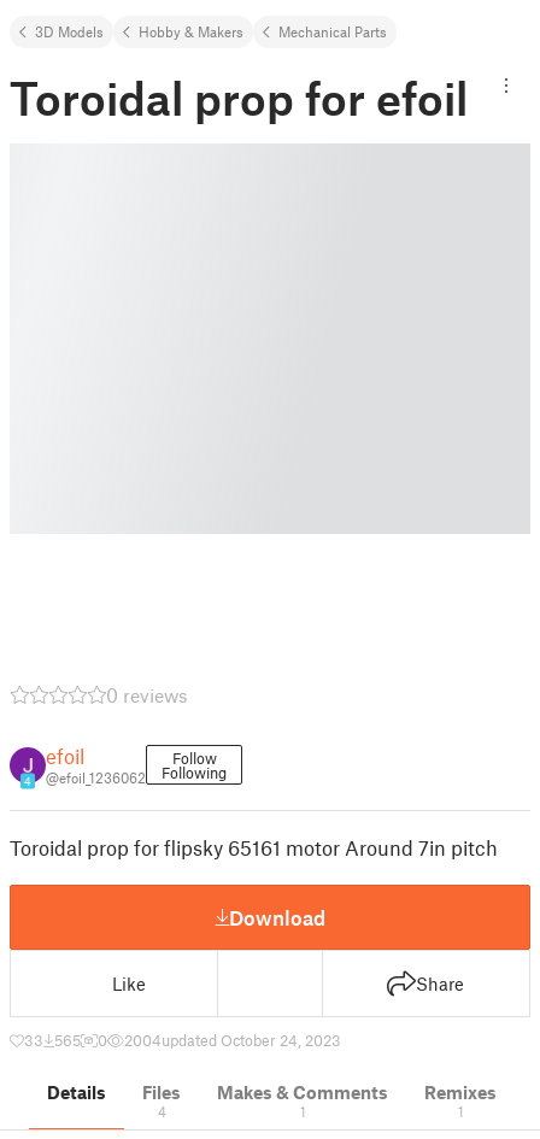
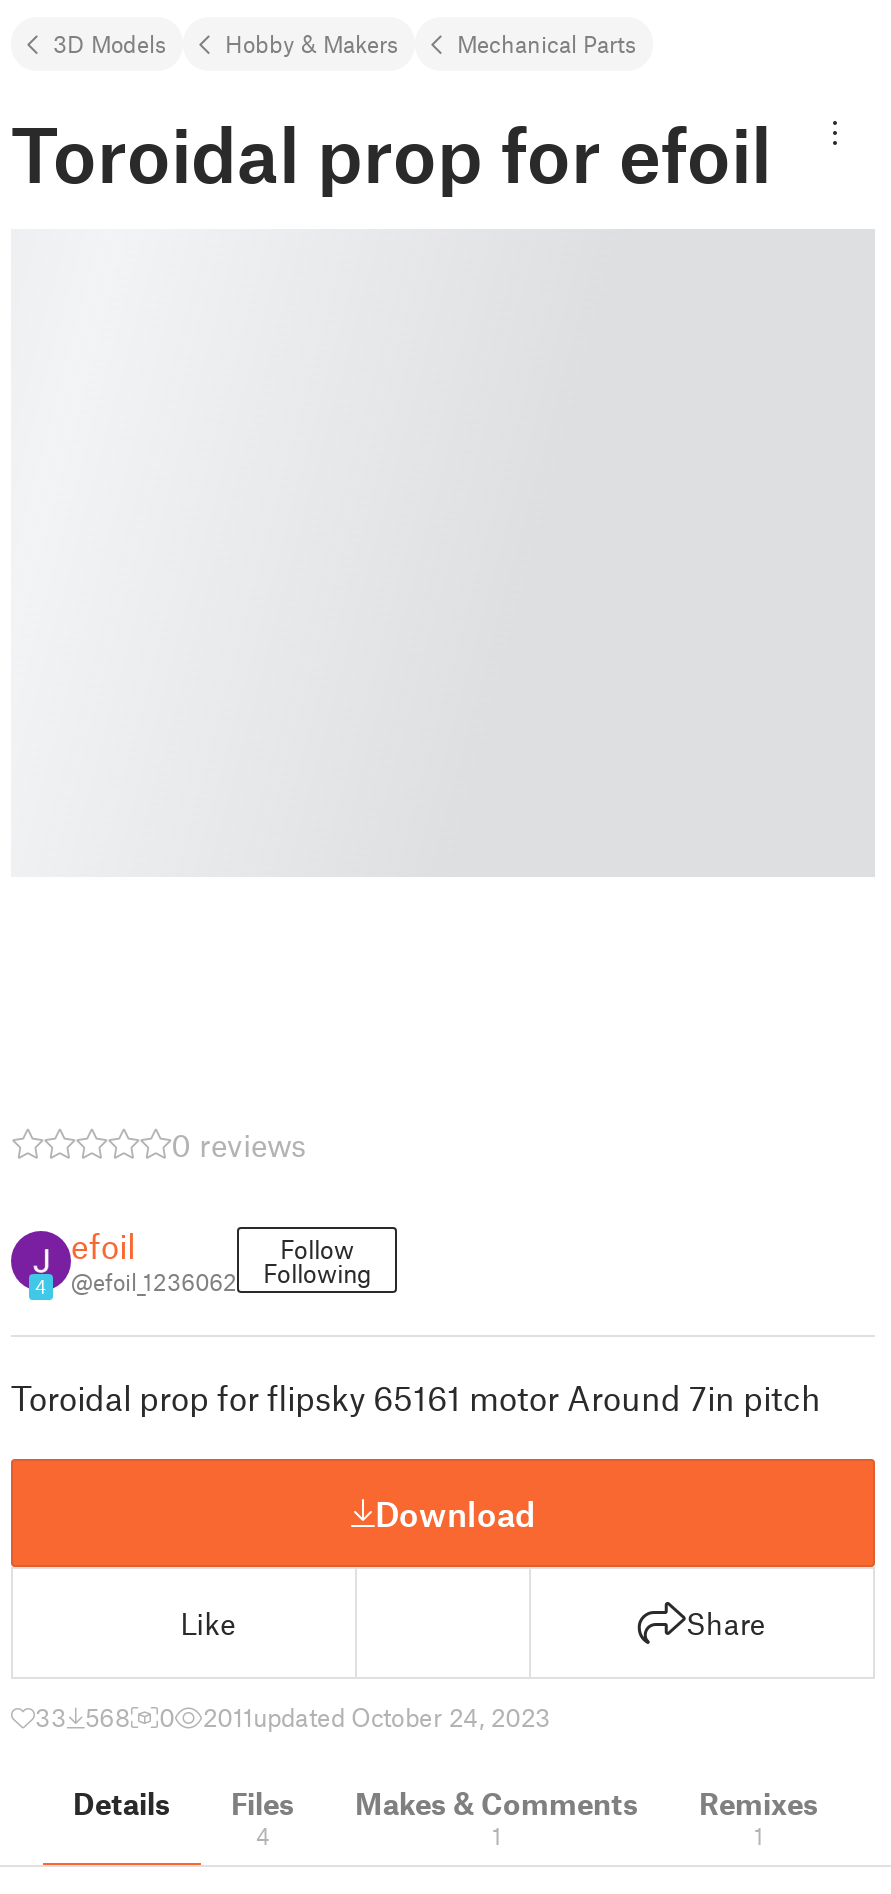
[24,1031,81,1050] 33 565 -> [35,1701,131,1733] 33 568
[124,1031,341,1050] 2004updated October 24, 2023 -> [203,1701,551,1733] 2011updated October 24, 2023

